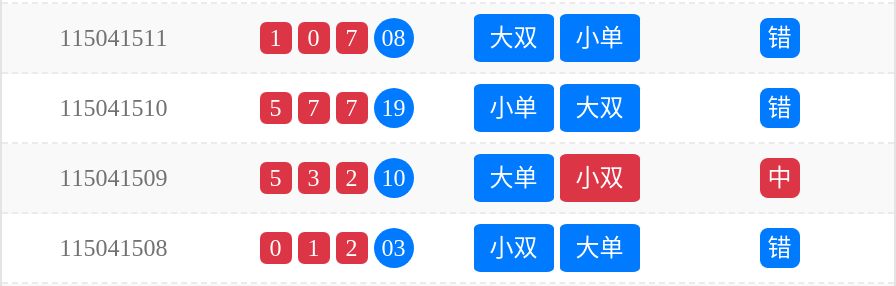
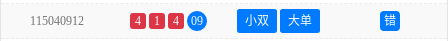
[60,24,168,52] 115041511 -> [30,14,141,28] 115040912 | 4
[60,24,792,262] 0 | 7 | 08 | 大双 | 小单 | 错 | 115041510 | 5 | 7 | 7 | 19 | 小单 | 大双 | 错 | 115041509 | 5 | 3 | 2 | 10 | 大单 | 小双 | 中 | 115041508 | 0 | 1 | 2 | 03 -> [173,14,203,28] 4 | 09

